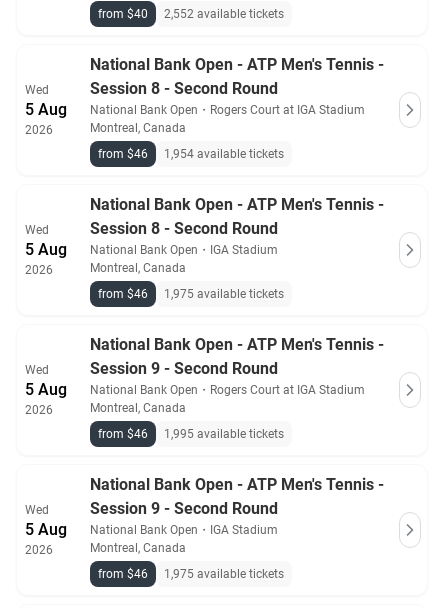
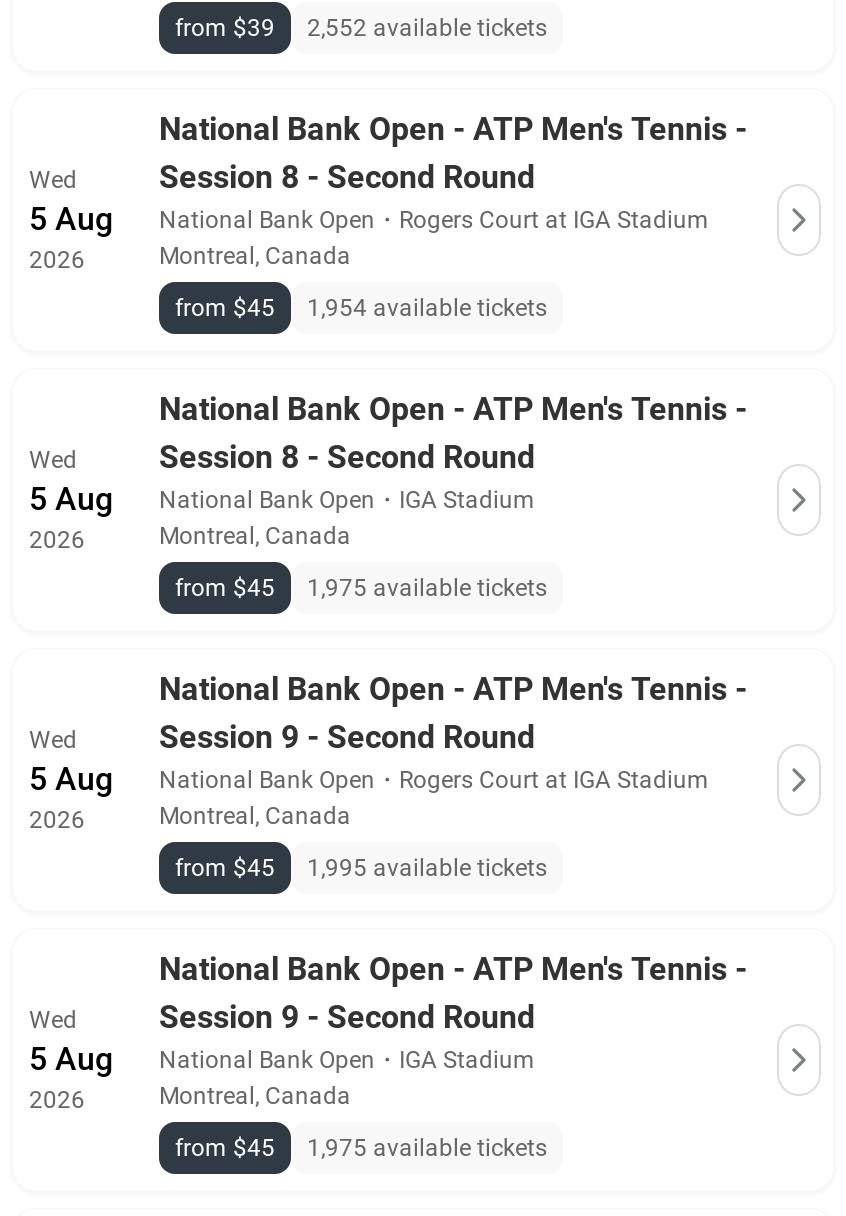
[98,7,284,21] from $40 2,552 available tickets -> [175,14,547,42] from $39 2,552 available tickets
[98,147,284,161] from $46 1,954 available tickets -> [175,294,547,322] from $45 1,954 available tickets
[98,287,284,301] from $46 1,975 available tickets -> [175,574,547,602] from $45 1,975 available tickets
[98,427,284,441] from $46 1,995 available tickets -> [175,854,547,882] from $45 1,995 available tickets
[98,567,284,581] from $46 1,975 available tickets -> [175,1134,547,1162] from $45 1,975 available tickets

